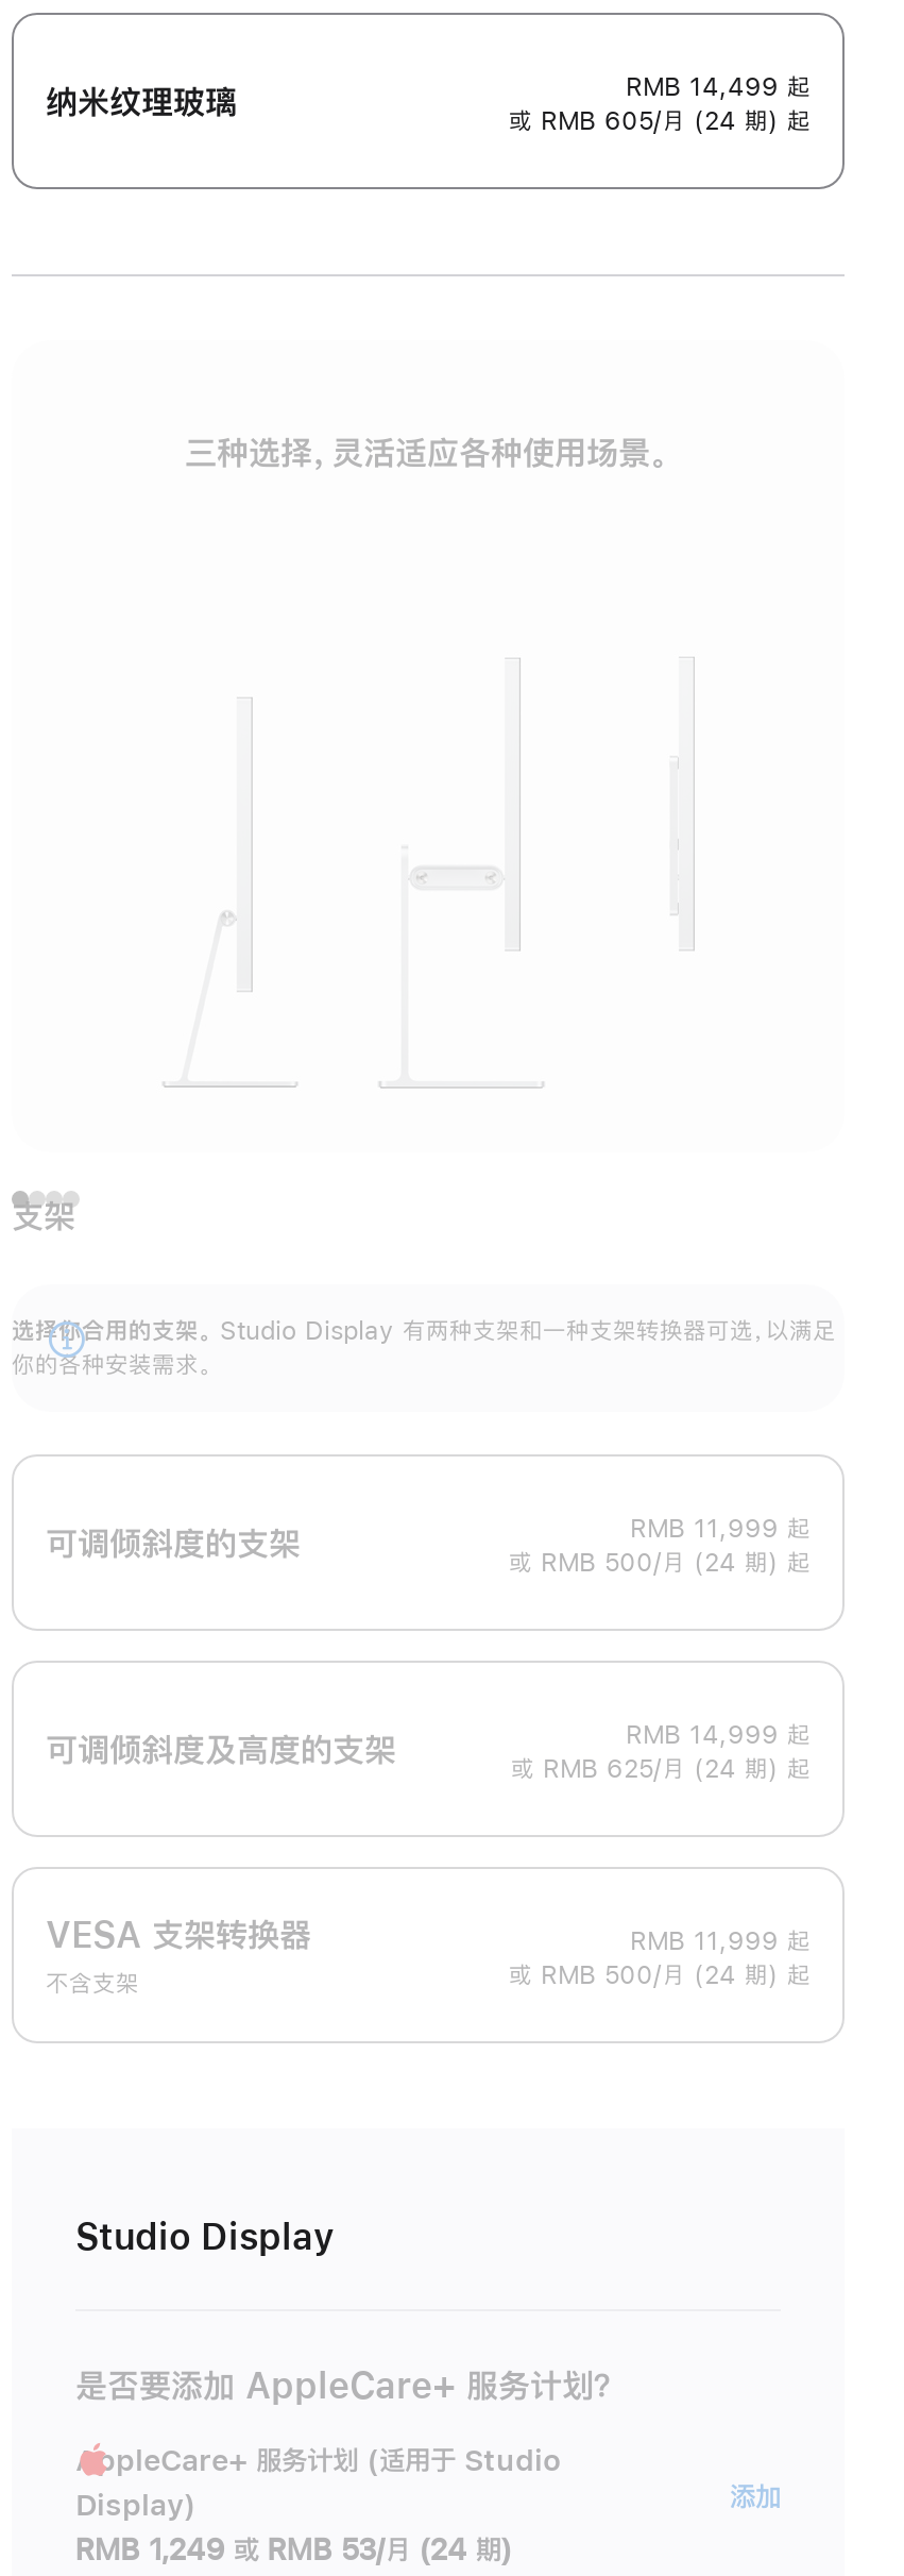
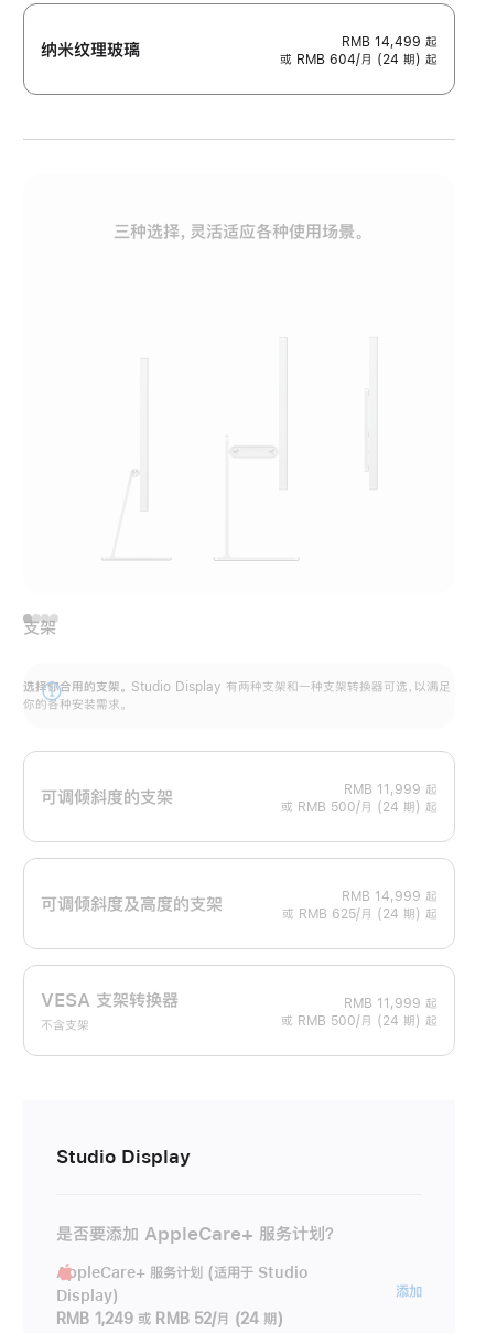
[509,109,811,134] 或 RMB 605/月 (24 期) 起 -> [280,53,438,66] 或 RMB 604/月 (24 期) 起
[75,2535,512,2565] RMB 1,249 或 RMB 53/月 (24 期) -> [56,1311,283,1327] RMB 1,249 或 RMB 52/月 (24 期)

